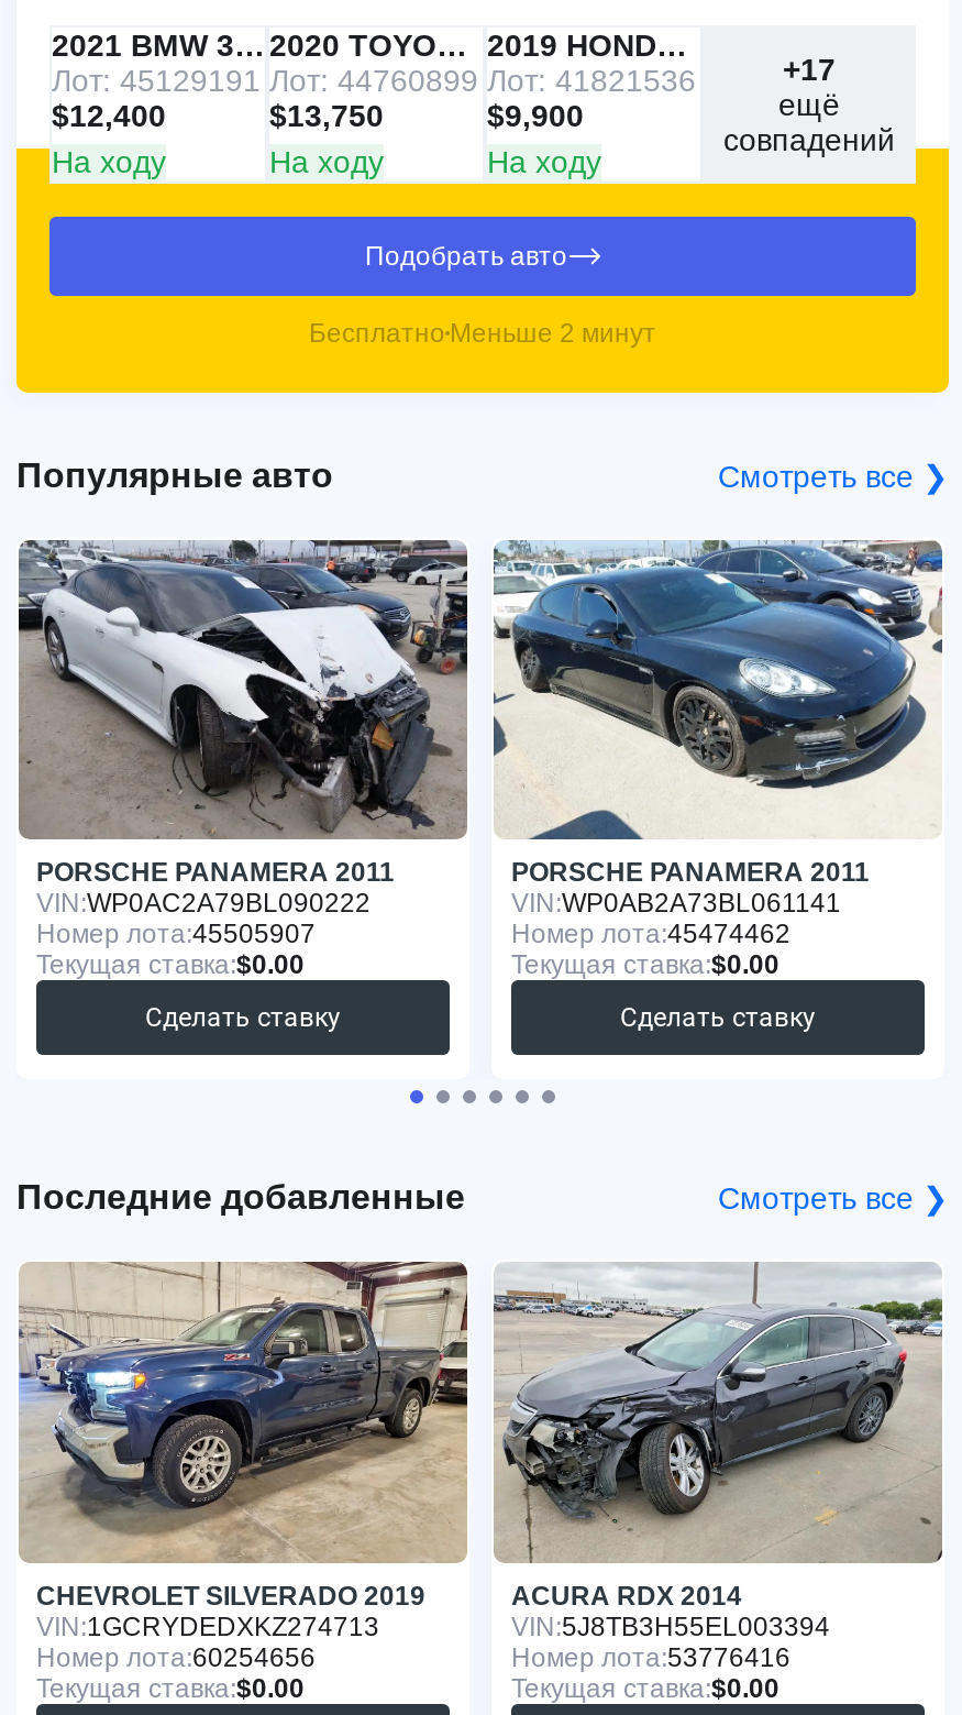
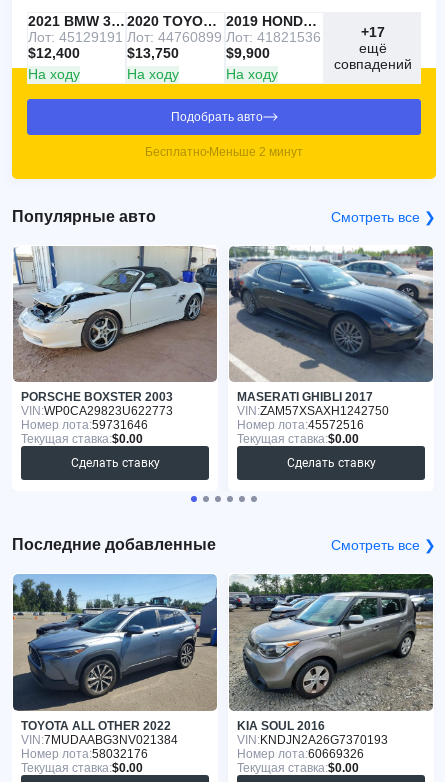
[16,538,469,888] [image] | PORSCHE PANAMERA 2011 -> [13,246,218,404] [image] | PORSCHE BOXSTER 2003
[494,538,942,950] [image] | PORSCHE PANAMERA 2011 | VIN: WP0AB2A73BL061141 | Номер лота:45474462 -> [228,246,434,432] [image] | MASERATI GHIBLI 2017 | VIN: ZAM57XSAXH1242750 | Номер лота:45572516
[36,888,371,919] VIN: WP0AC2A79BL090222 -> [21,404,173,418] VIN: WP0CA29823U622773
[36,919,316,950] Номер лота:45505907 -> [21,418,148,432] Номер лота:59731646
[19,1260,469,1673] [image] | CHEVROLET SILVERADO 2019 | VIN: 1GCRYDEDXKZ274713 | Номер лота:60254656 -> [12,574,218,761] [image] | TOYOTA ALL OTHER 2022 | VIN: 7MUDAABG3NV021384 | Номер лота:58032176
[496,1262,942,1673] [image] | ACURA RDX 2014 | VIN: 5J8TB3H55EL003394 | Номер лота:53776416 -> [229,573,434,761] [image] | KIA SOUL 2016 | VIN: KNDJN2A26G7370193 | Номер лота:60669326

